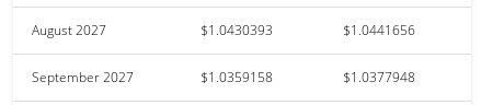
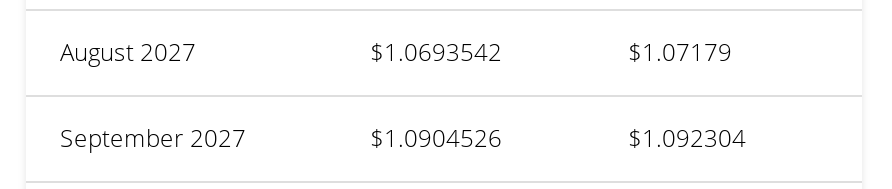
[201,21,273,39] $1.0430393 -> [370,35,502,69] $1.0693542
[343,21,415,39] $1.0441656 -> [628,35,732,69] $1.07179
[201,68,273,86] $1.0359158 -> [370,121,502,155] $1.0904526
[343,68,415,86] $1.0377948 -> [628,121,746,155] $1.092304

